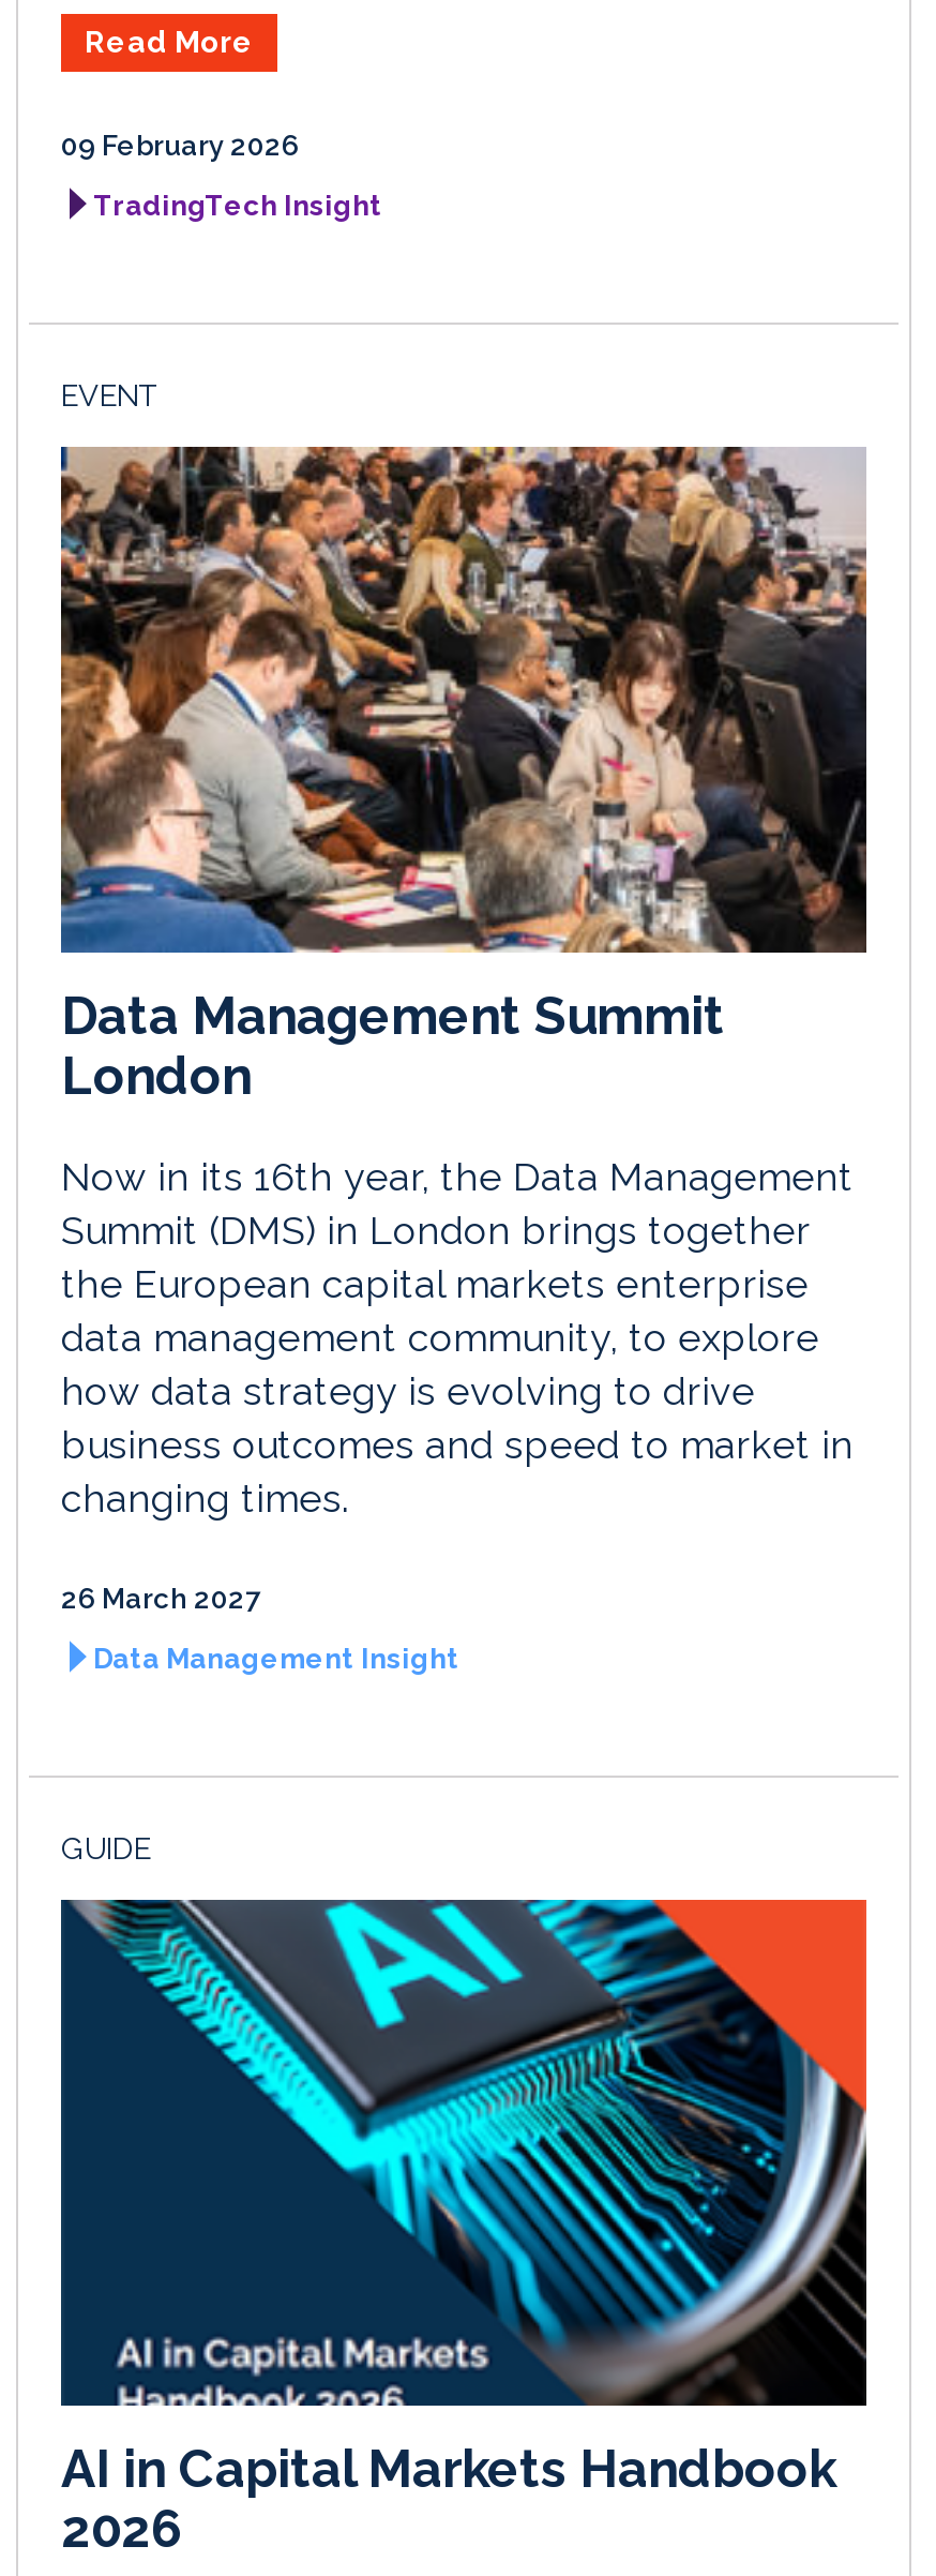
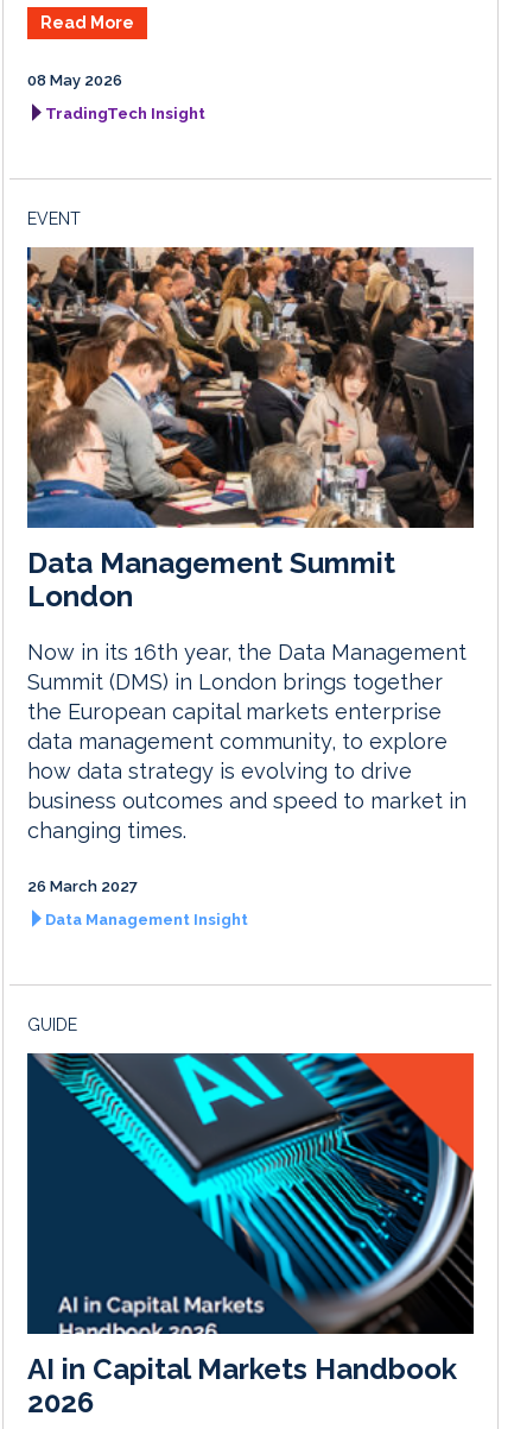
[61,130,299,162] 09 February 2026 -> [27,71,122,89] 08 May 2026

